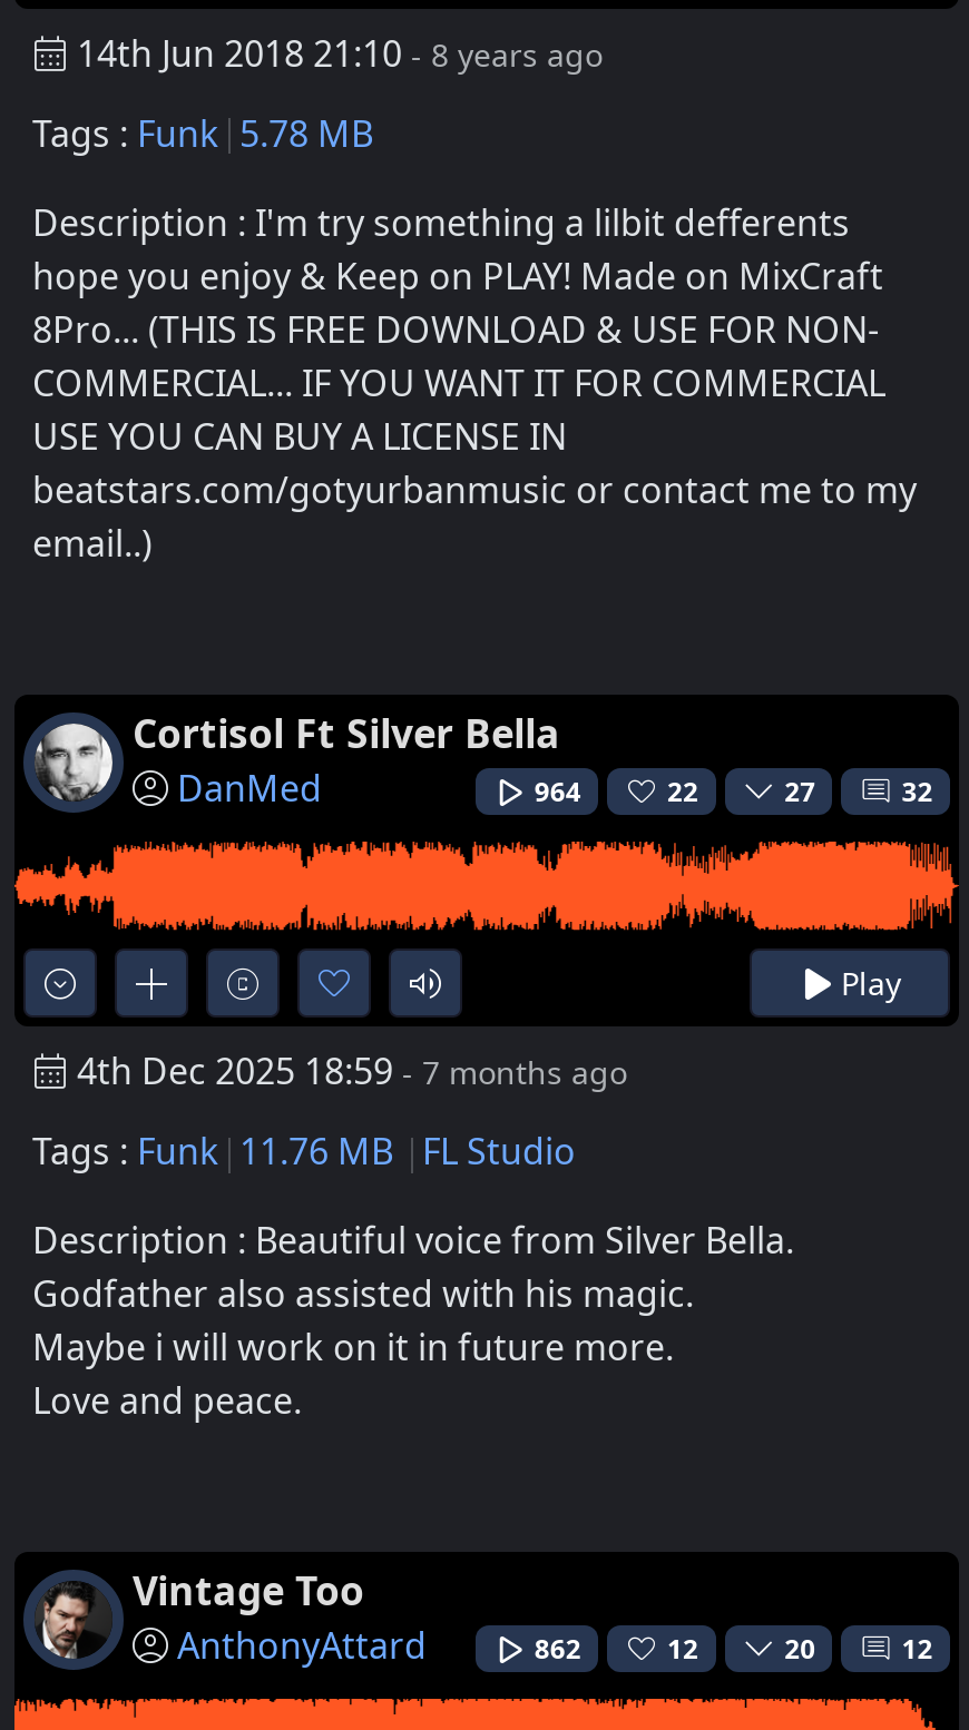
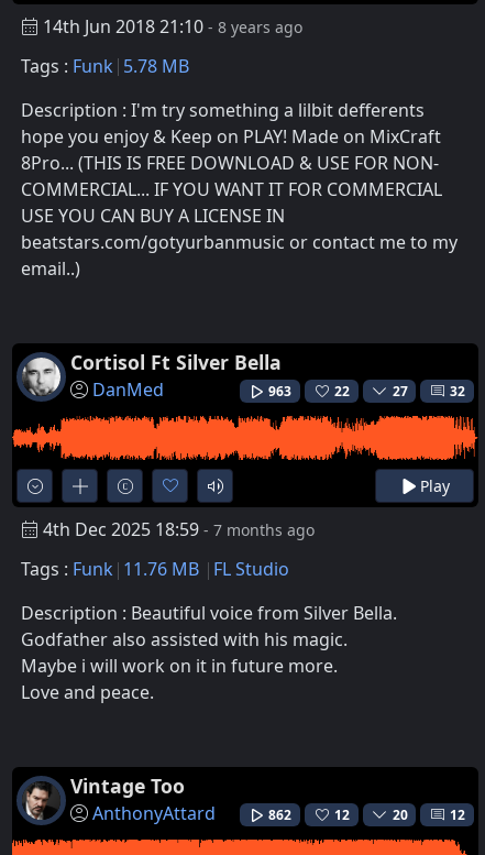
[534,772,581,810] 964 -> [269,382,292,400] 963

